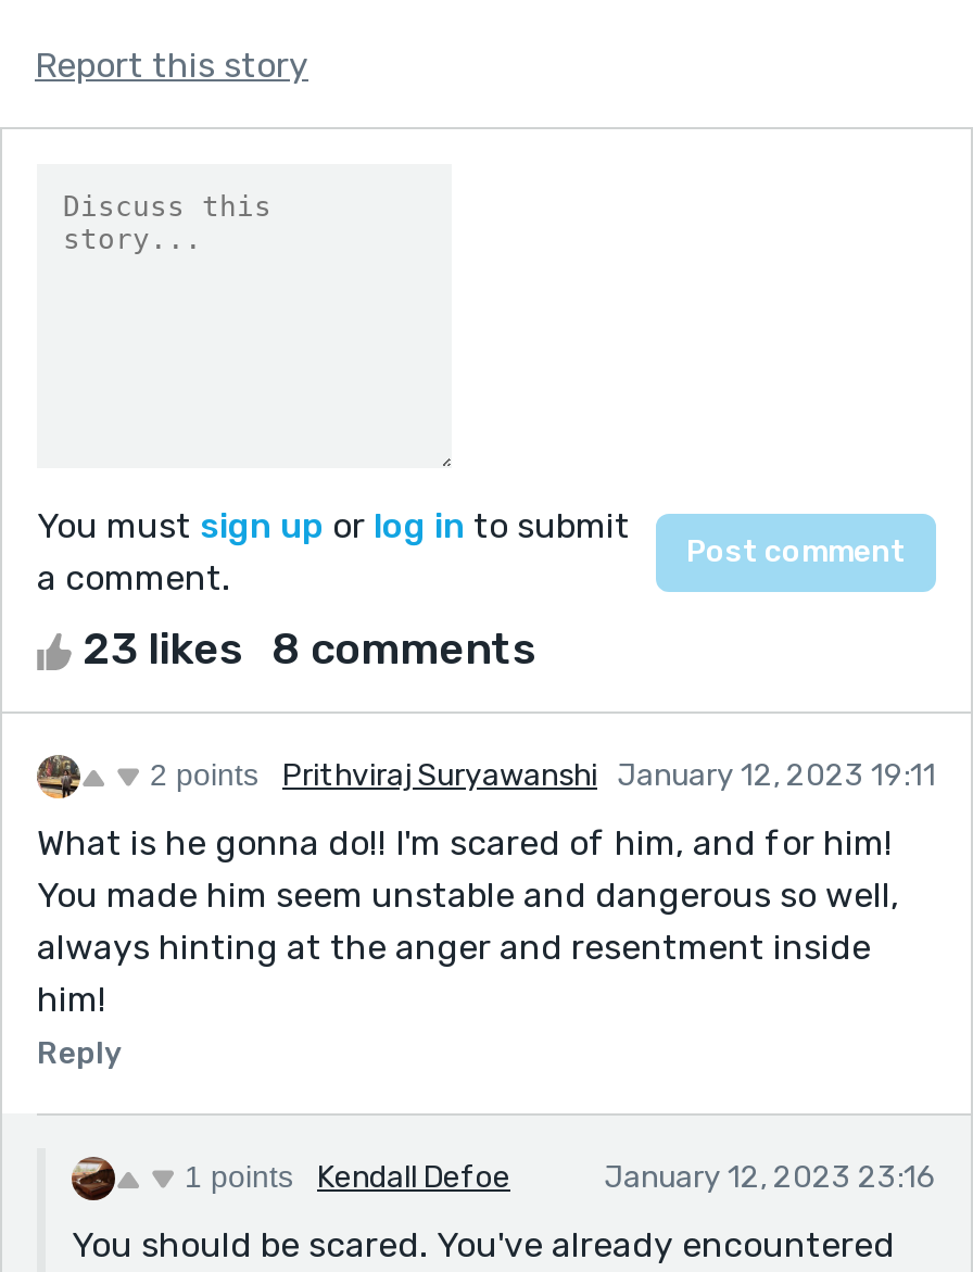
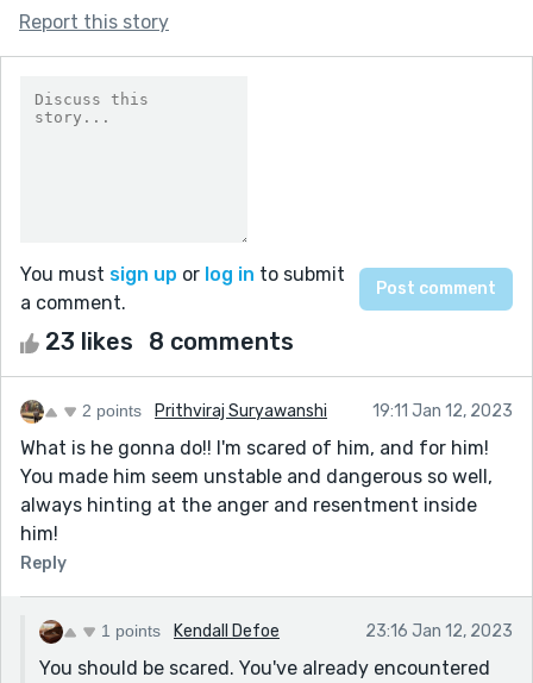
[282,757,936,794] Prithviraj Suryawanshi January 12, 2023 19:11 -> [155,401,513,421] Prithviraj Suryawanshi | 19:11 Jan 12, 2023
[604,1159,936,1196] January 12, 2023 23:16 -> [365,621,513,641] 23:16 Jan 12, 2023

